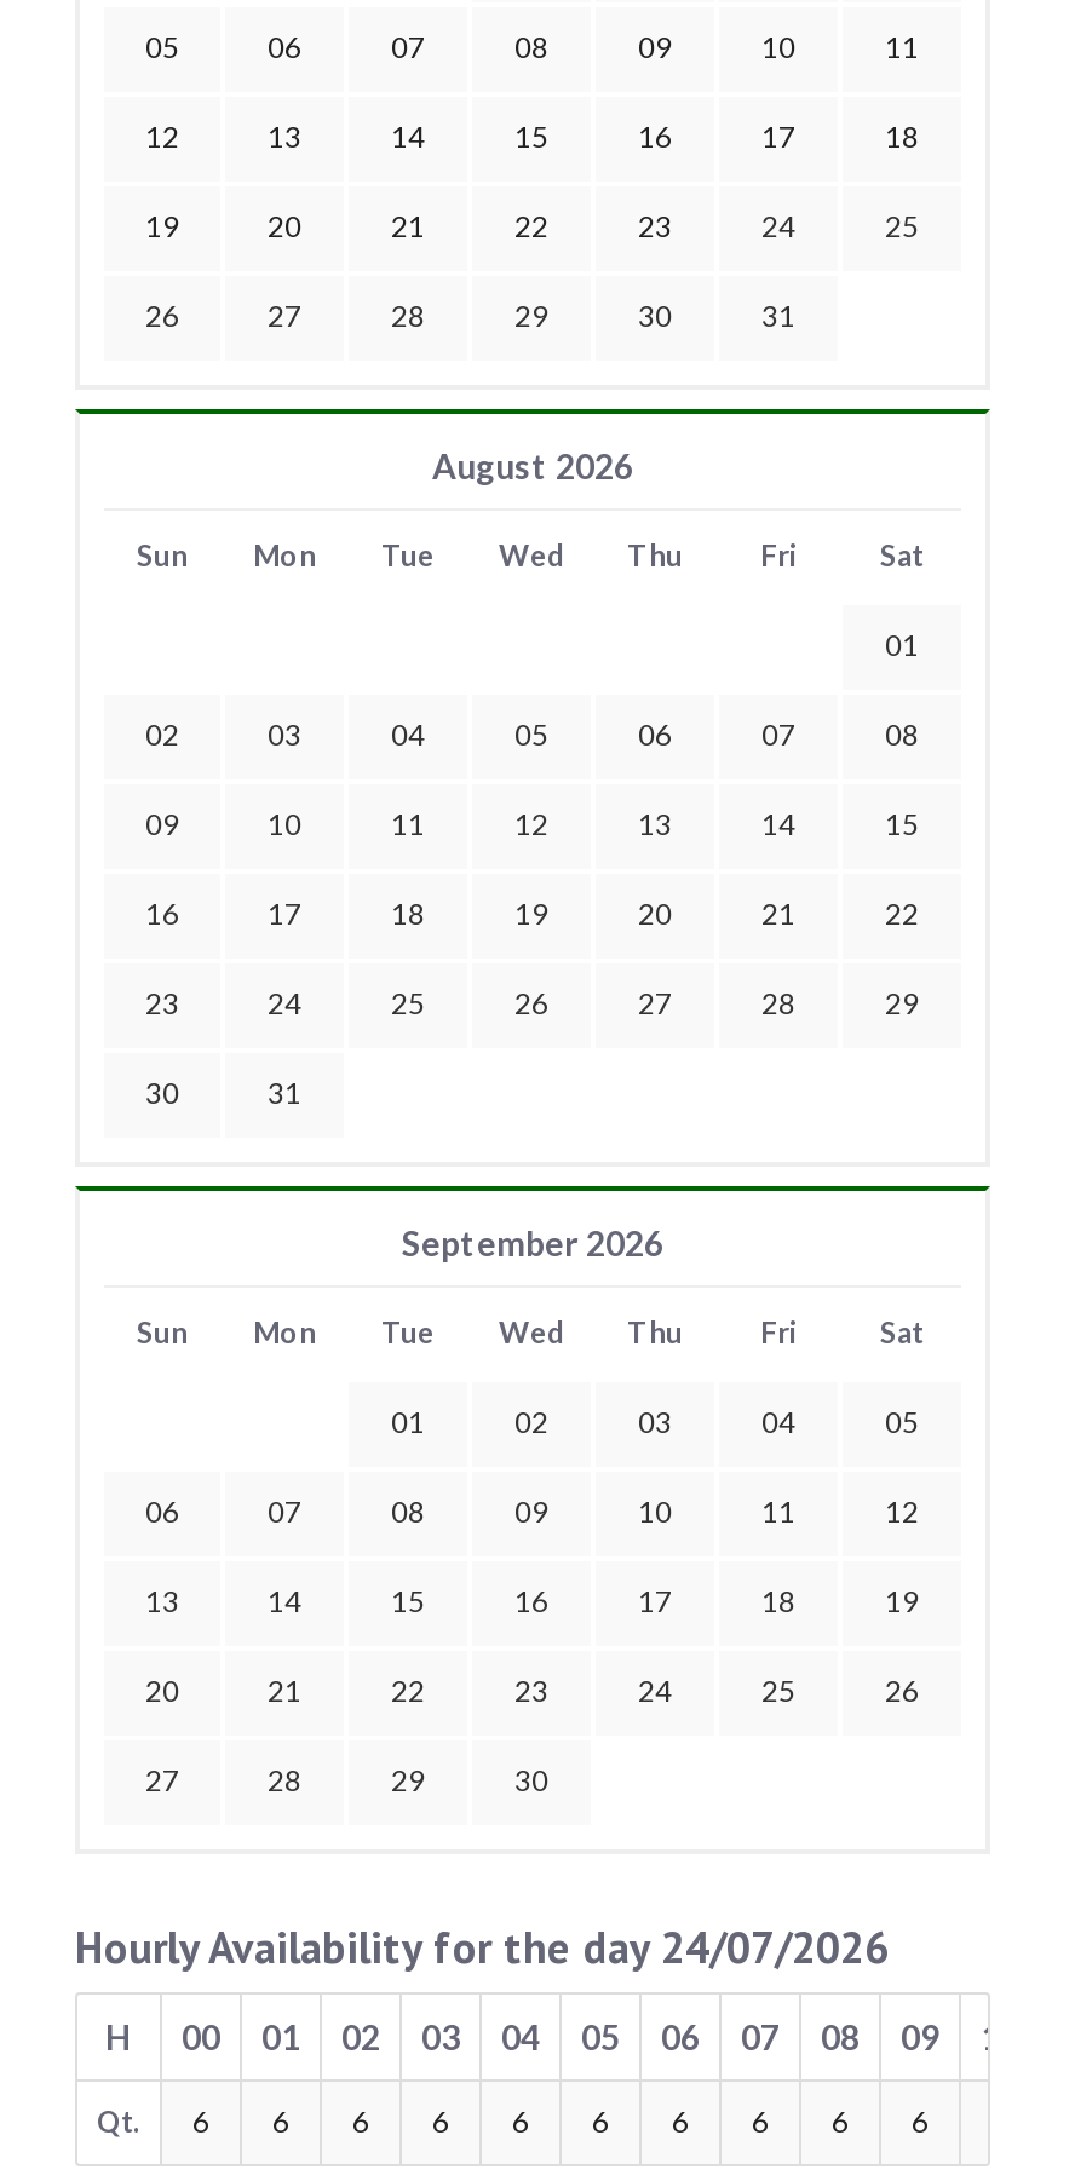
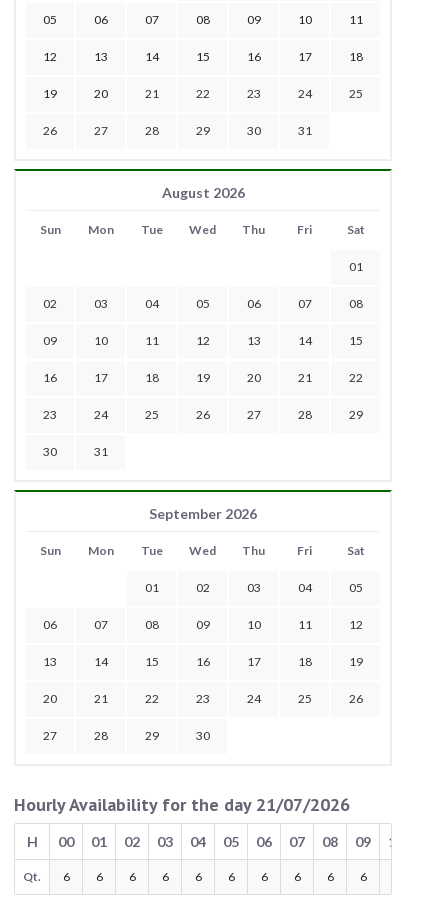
[75,1919,889,1975] Hourly Availability for the day 24/07/2026 -> [14,793,350,816] Hourly Availability for the day 21/07/2026

